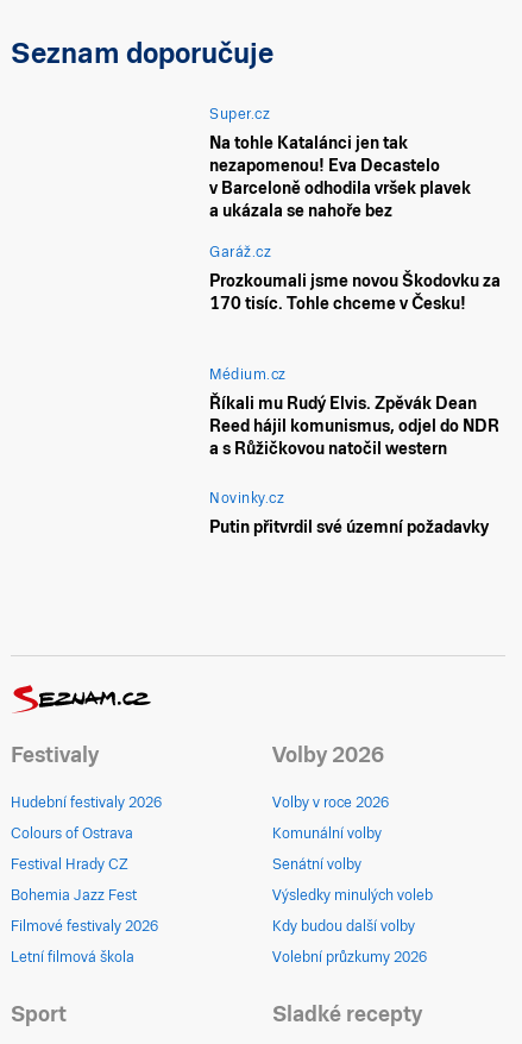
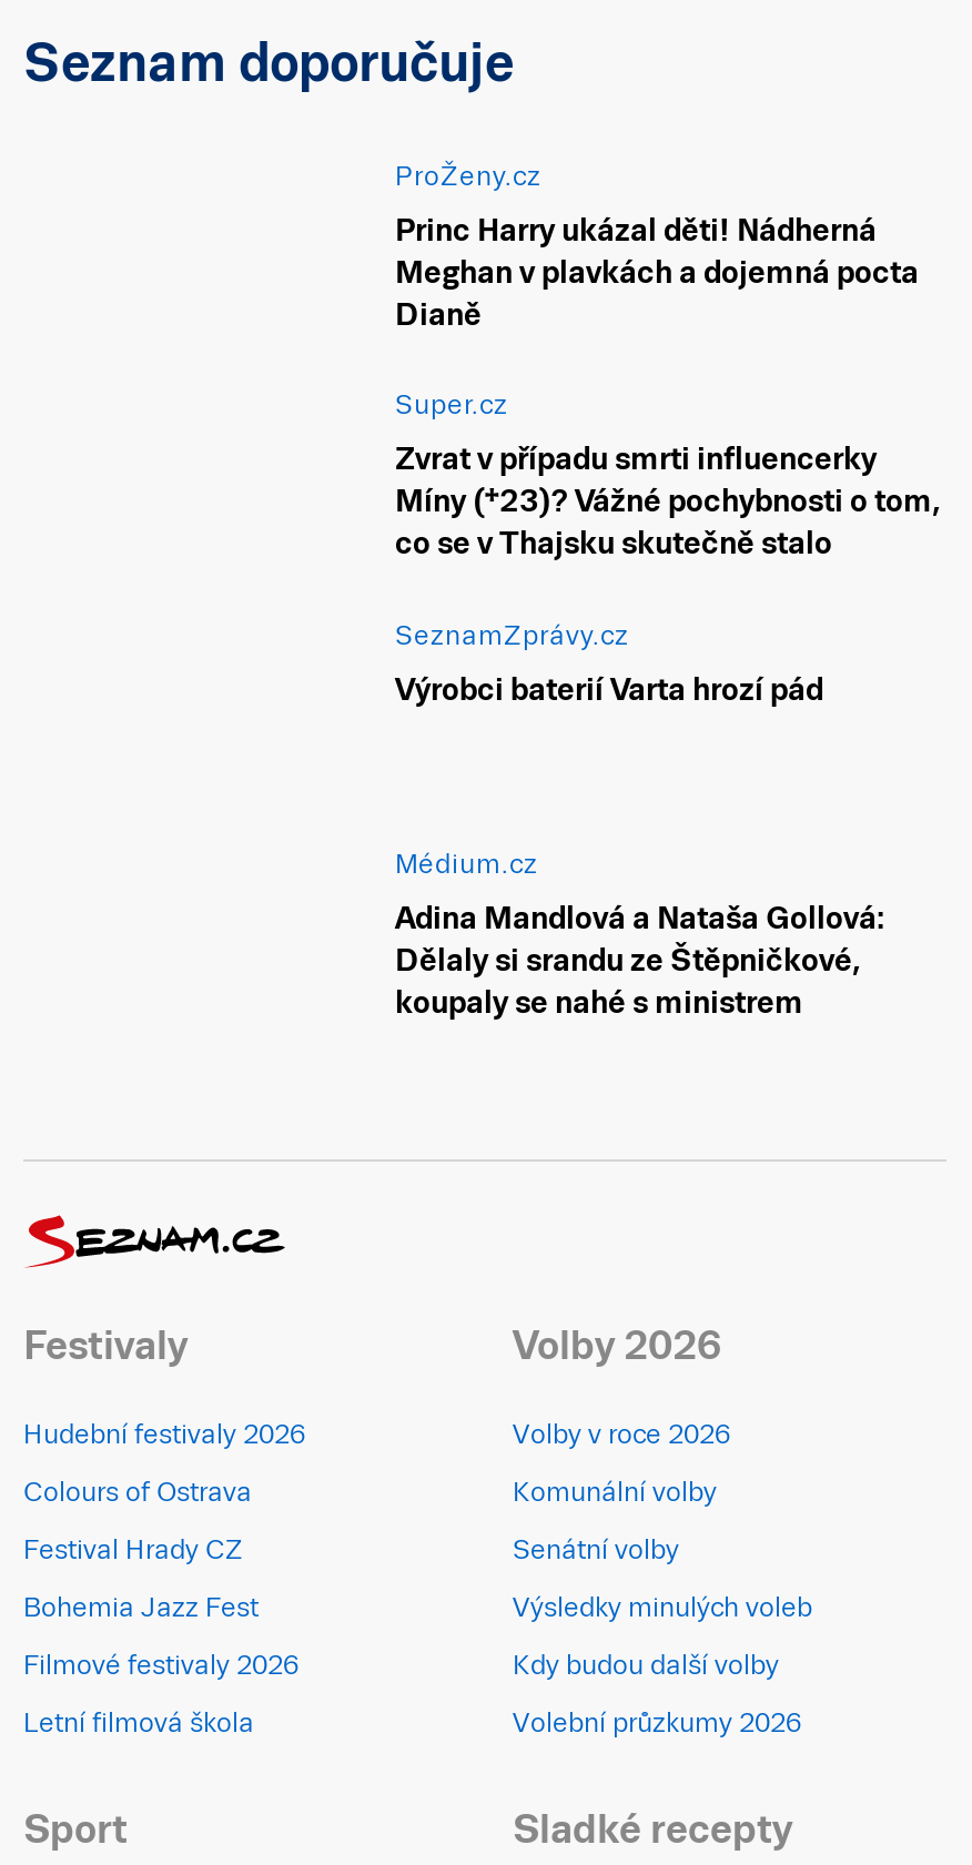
none -> [395,161,919,332] ProŽeny.cz | Princ Harry ukázal děti! Nádherná | Meghan v plavkách a dojemná pocta | Dianě
moved [210,106,271,122] -> [395,390,508,421]: Super.cz
[210,133,471,220] Na tohle Katalánci jen tak | nezapomenou! Eva Decastelo | v Barceloně odhodila vršek plavek | a ukázala se nahoře bez -> [395,441,941,561] Zvrat v případu smrti influencerky | Míny (†23)? Vážné pochybnosti o tom, | co se v Thajsku skutečně stalo
[210,244,272,260] Garáž.cz -> [395,620,629,651] SeznamZprávy.cz
[210,271,501,313] Prozkoumali jsme novou Škodovku za | 170 tisíc. Tohle chceme v Česku! -> [395,671,823,707] Výrobci baterií Varta hrozí pád
moved [210,367,287,383] -> [395,849,538,880]: Médium.cz
[210,394,500,536] Říkali mu Rudý Elvis. Zpěvák Dean | Reed hájil komunismus, odjel do NDR | a s Růžičkovou natočil western | Novinky.cz | Putin přitvrdil své územní požadavky -> [395,900,885,1020] Adina Mandlová a Nataša Gollová: | Dělaly si srandu ze Štěpničkové, | koupaly se nahé s ministrem

